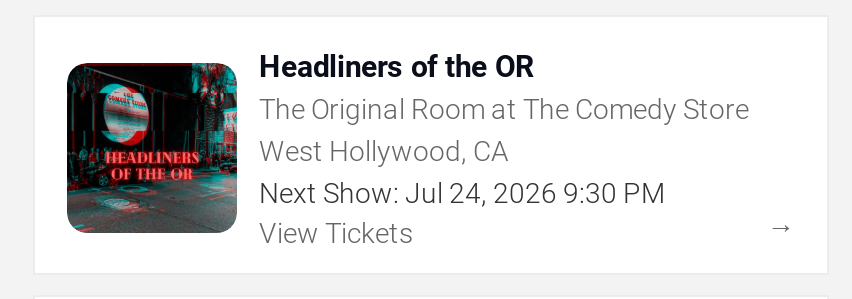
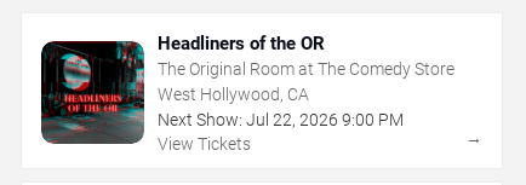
[259,176,665,208] Next Show: Jul 24, 2026 9:30 PM -> [158,110,404,129] Next Show: Jul 22, 2026 9:00 PM

